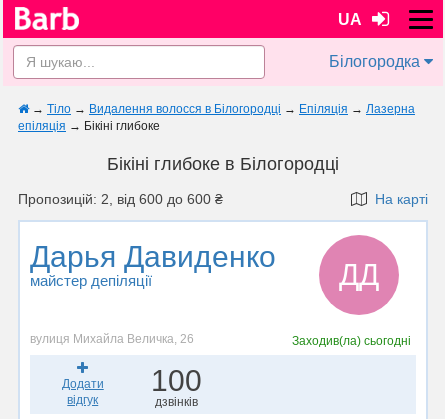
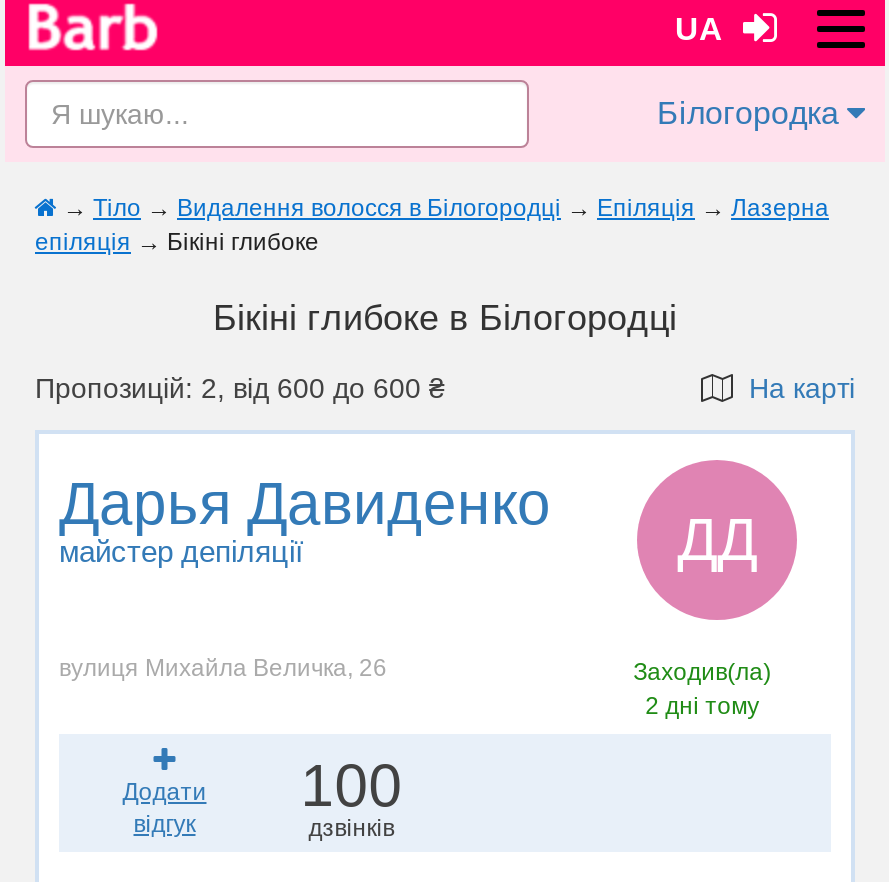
[292,334,411,348] Заходив(ла) сьогодні -> [633,658,771,720] Заходив(ла) | 2 дні тому

